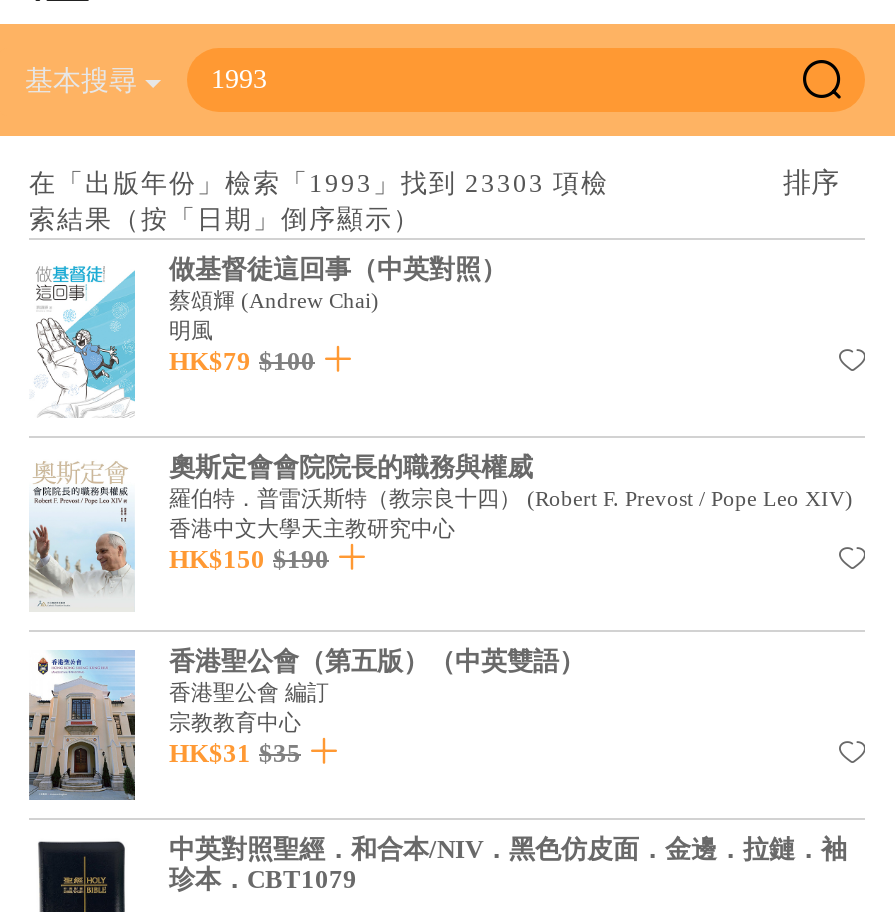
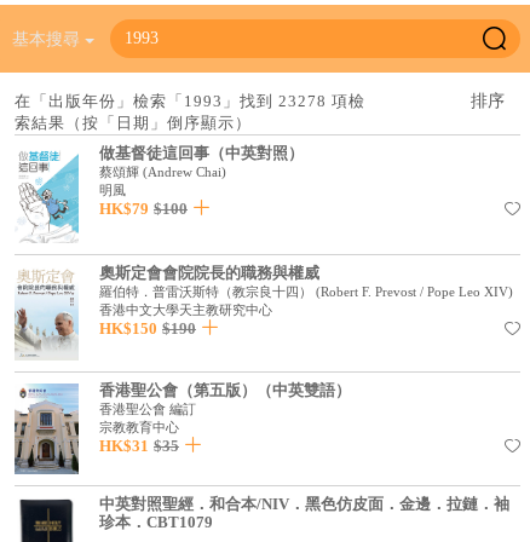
[29,168,609,198] 在「出版年份」檢索「1993」找到 23303 項檢 -> [15,92,365,110] 在「出版年份」檢索「1993」找到 23278 項檢

